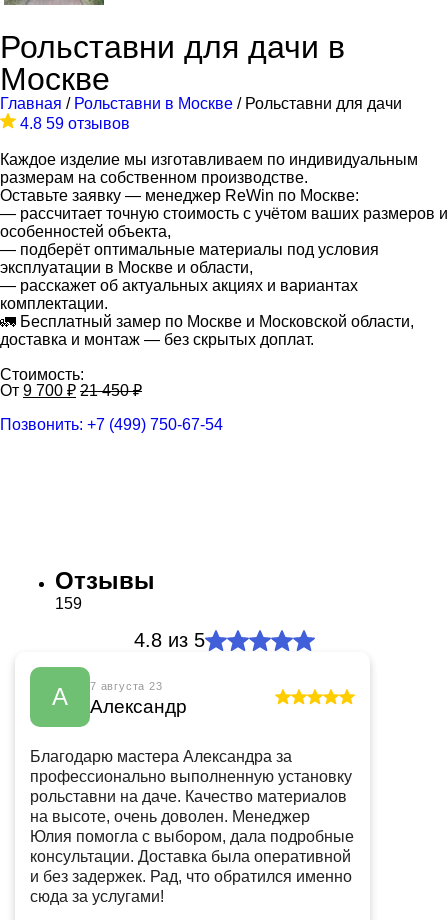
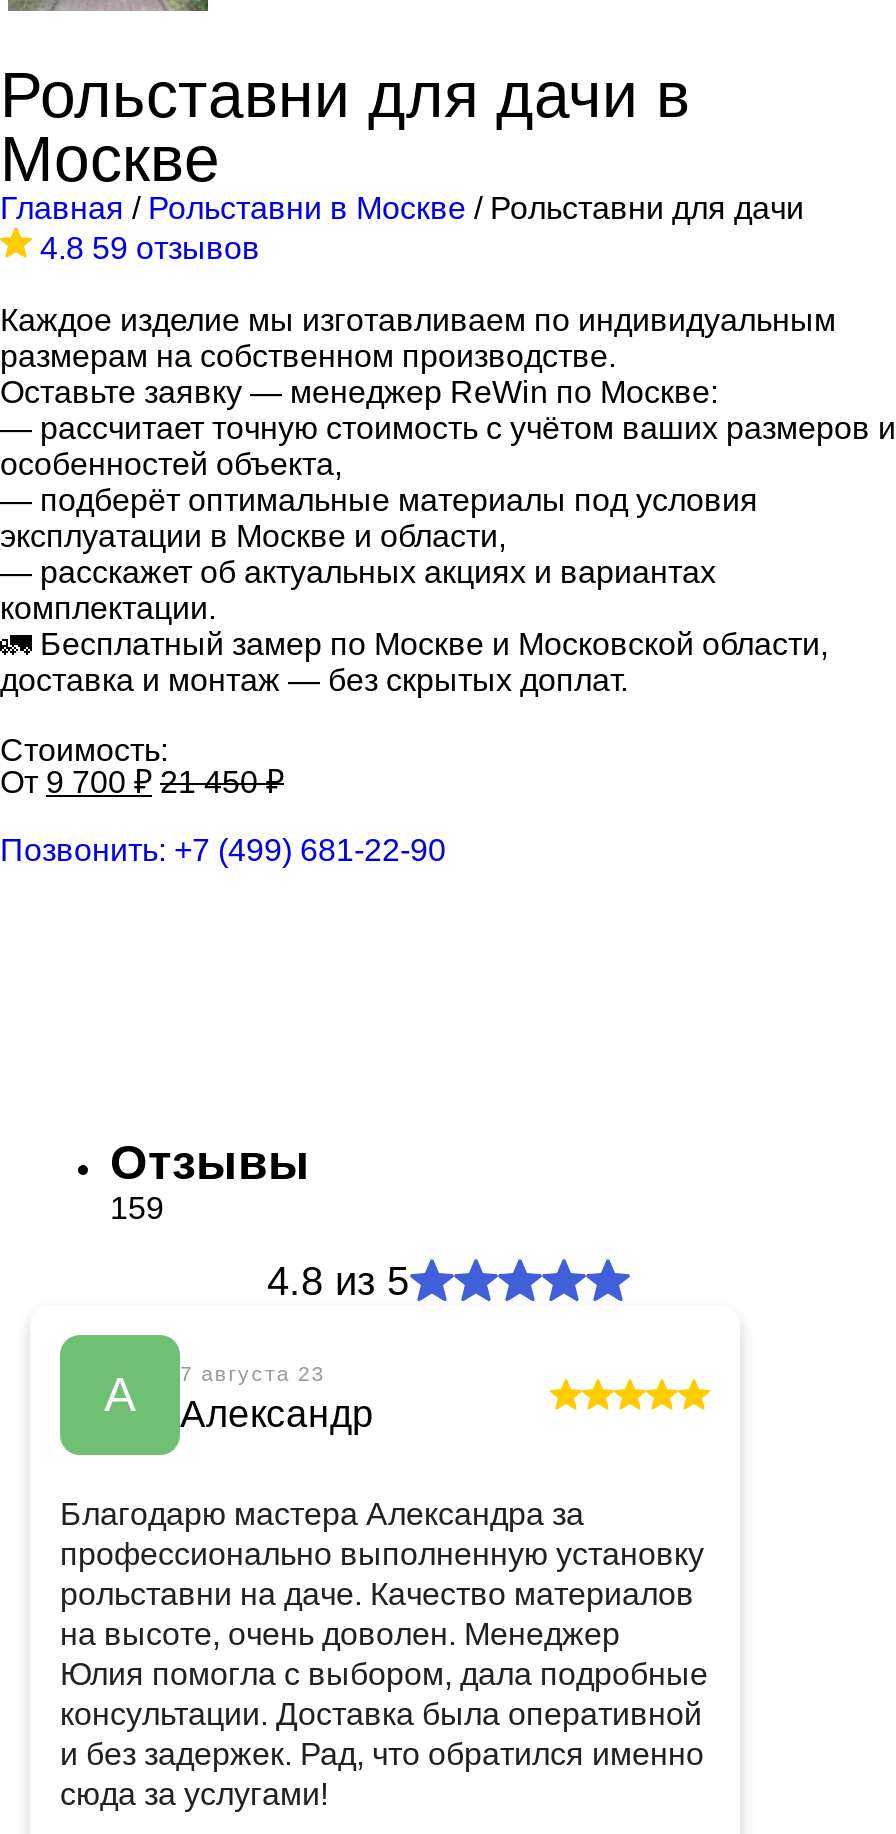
[0,416,223,433] Позвонить: +7 (499) 750-67-54 -> [0,832,446,866] Позвонить: +7 (499) 681-22-90

